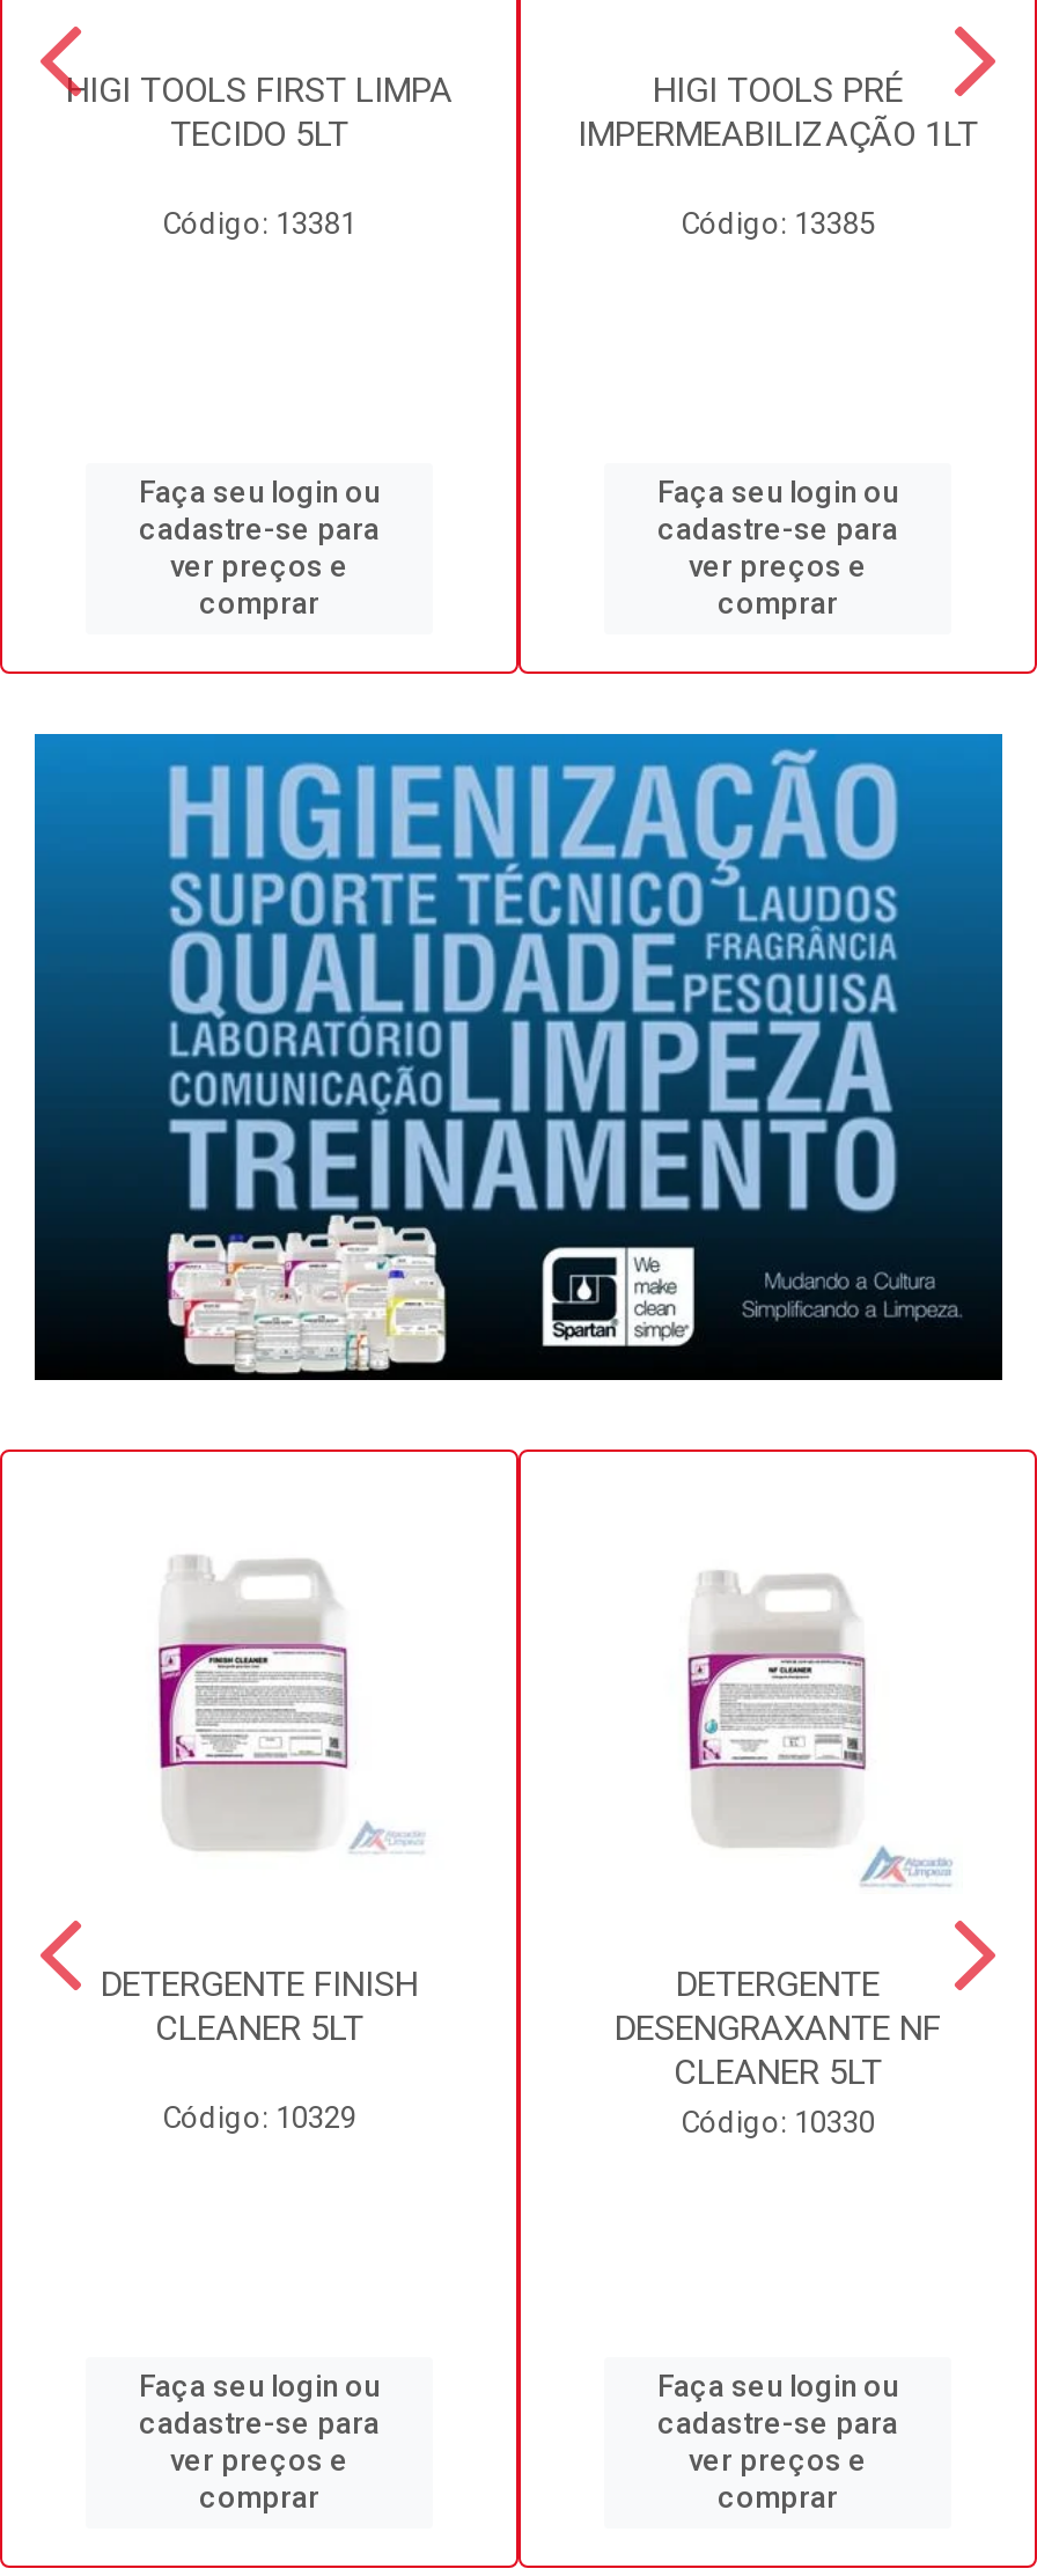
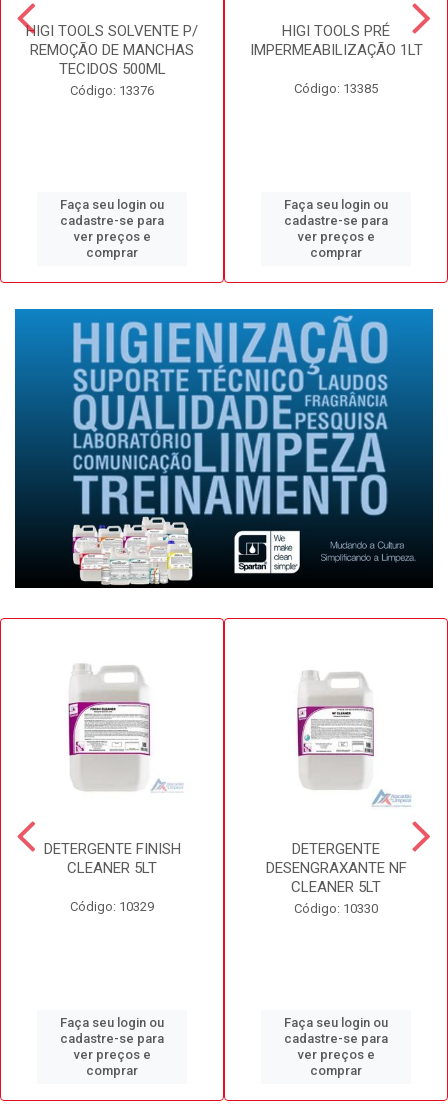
[66,70,453,242] HIGI TOOLS FIRST LIMPA | TECIDO 5LT | Código: 13381 -> [26,22,198,98] HIGI TOOLS SOLVENTE P/ | REMOÇÃO DE MANCHAS | TECIDOS 500ML | Código: 13376

